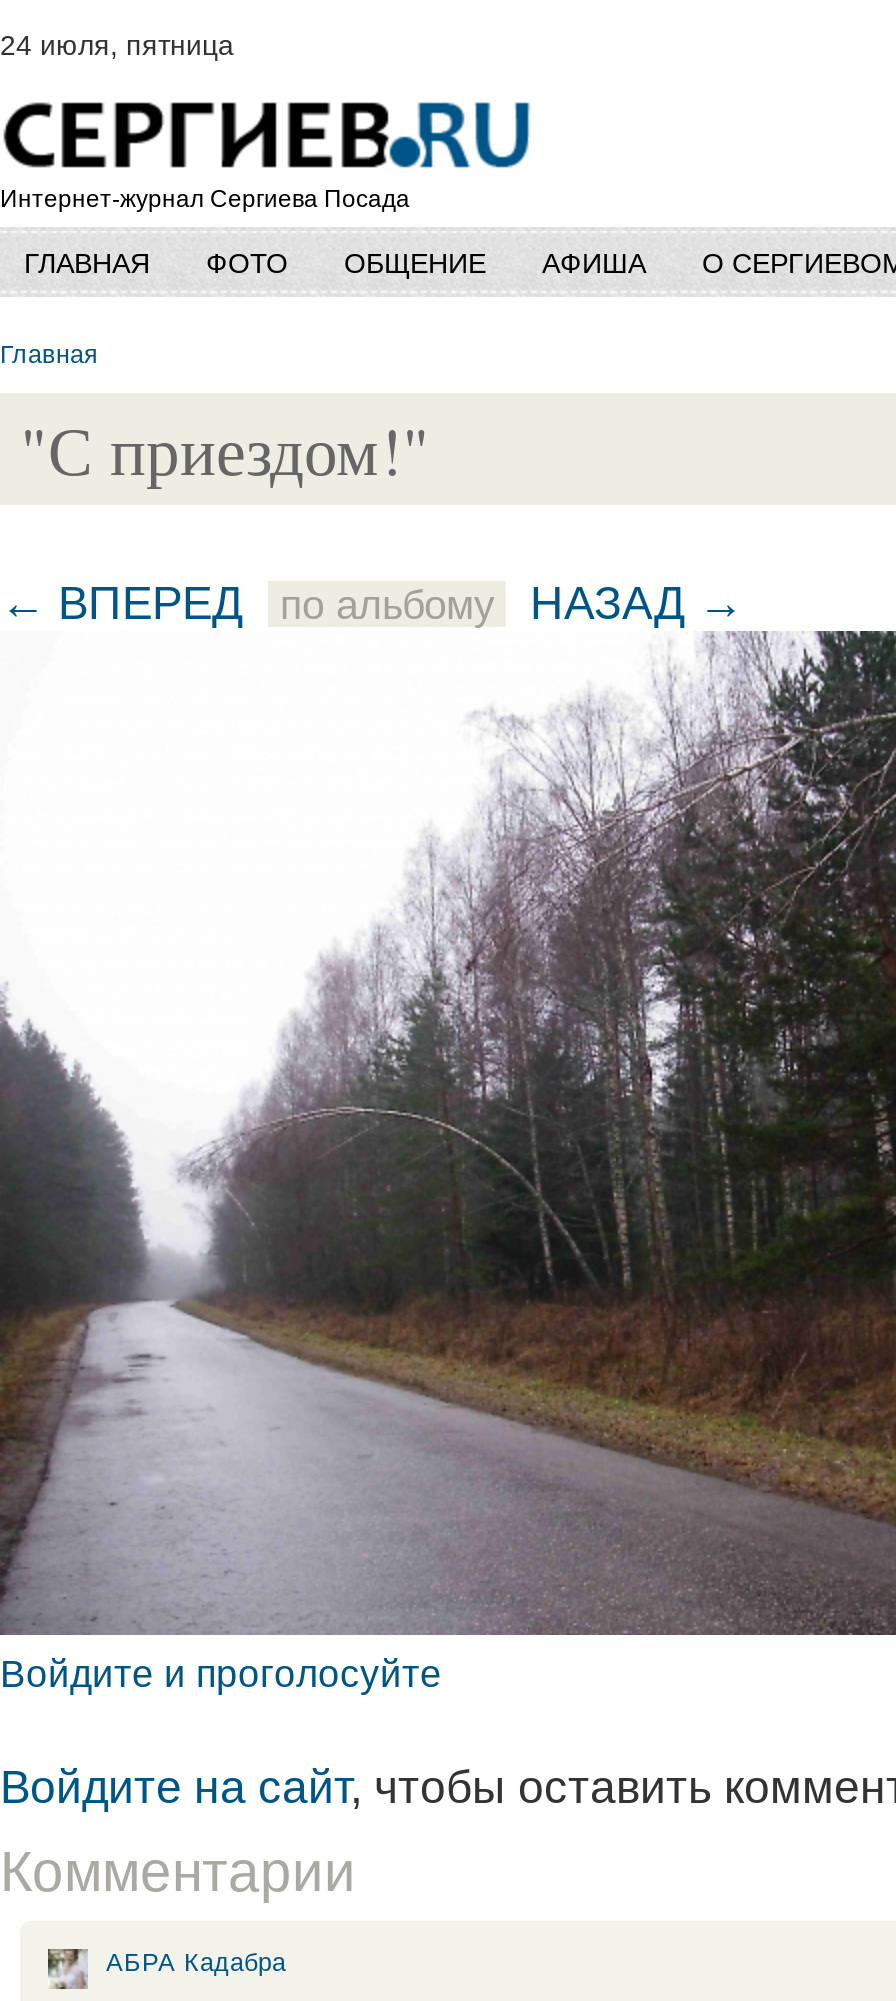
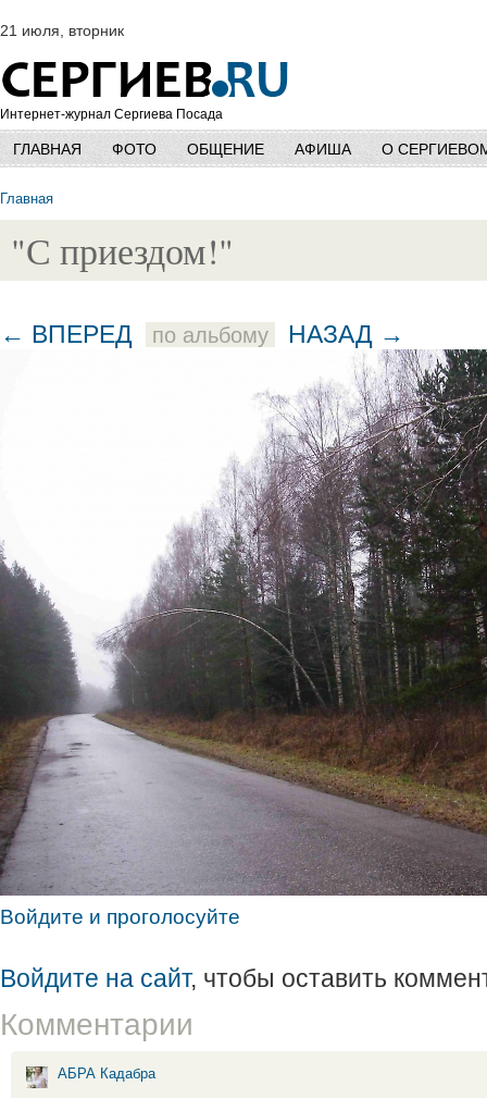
[0,29,234,61] 24 июля, пятница -> [0,22,124,39] 21 июля, вторник

